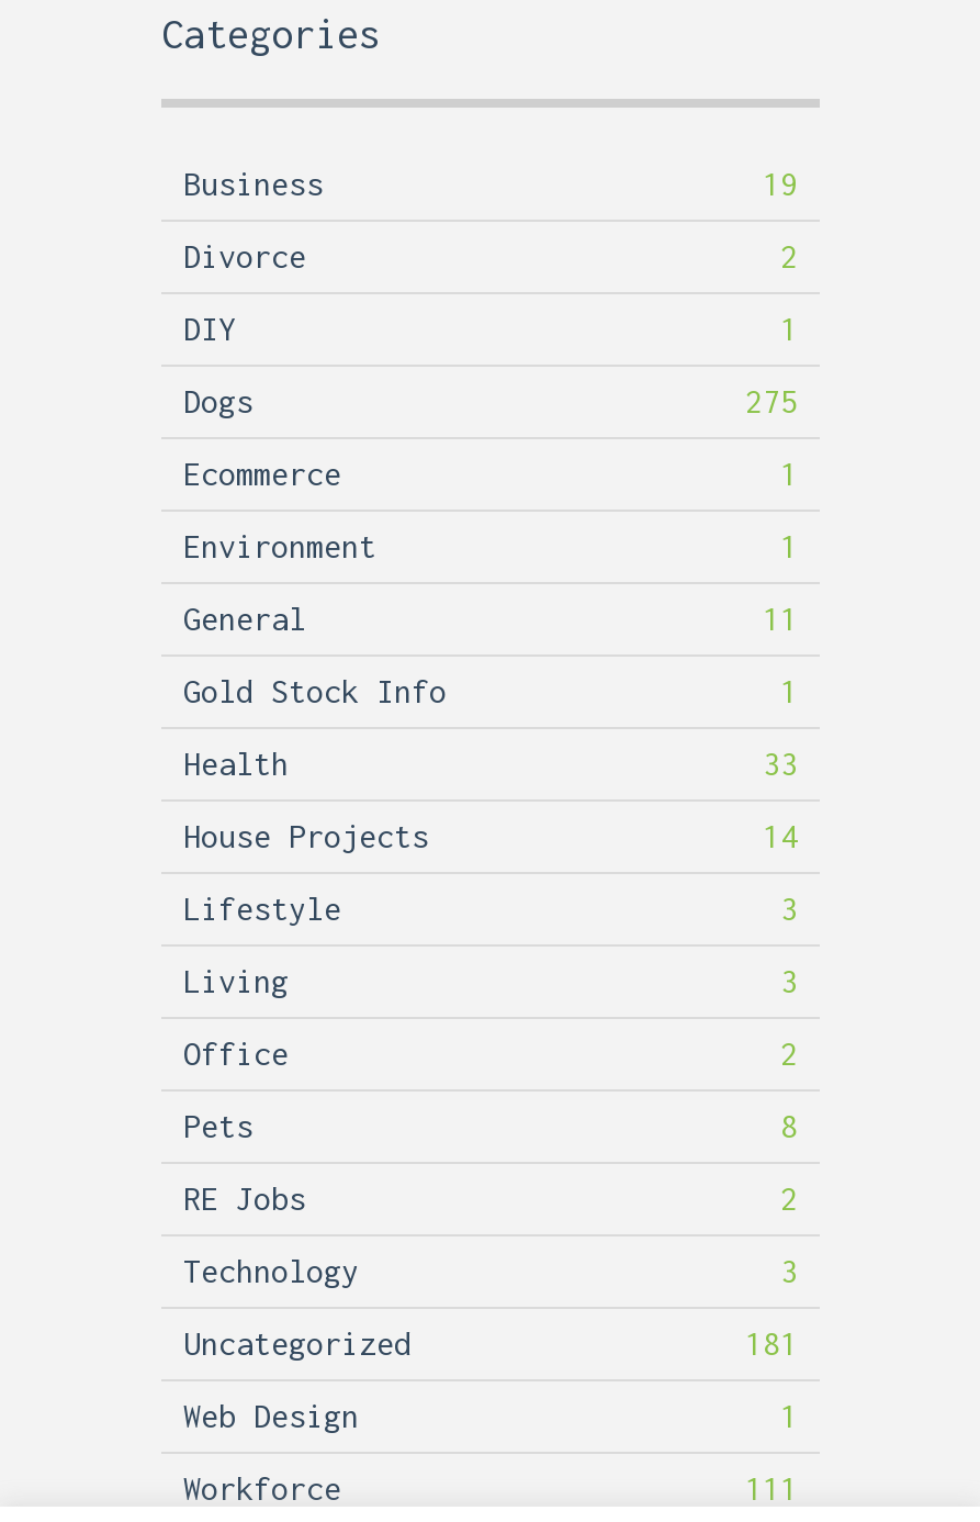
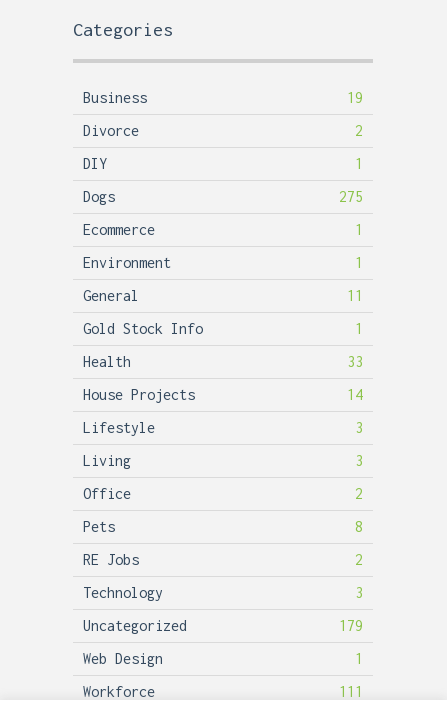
[745,1324,798,1362] 181 -> [339,617,363,634] 179

